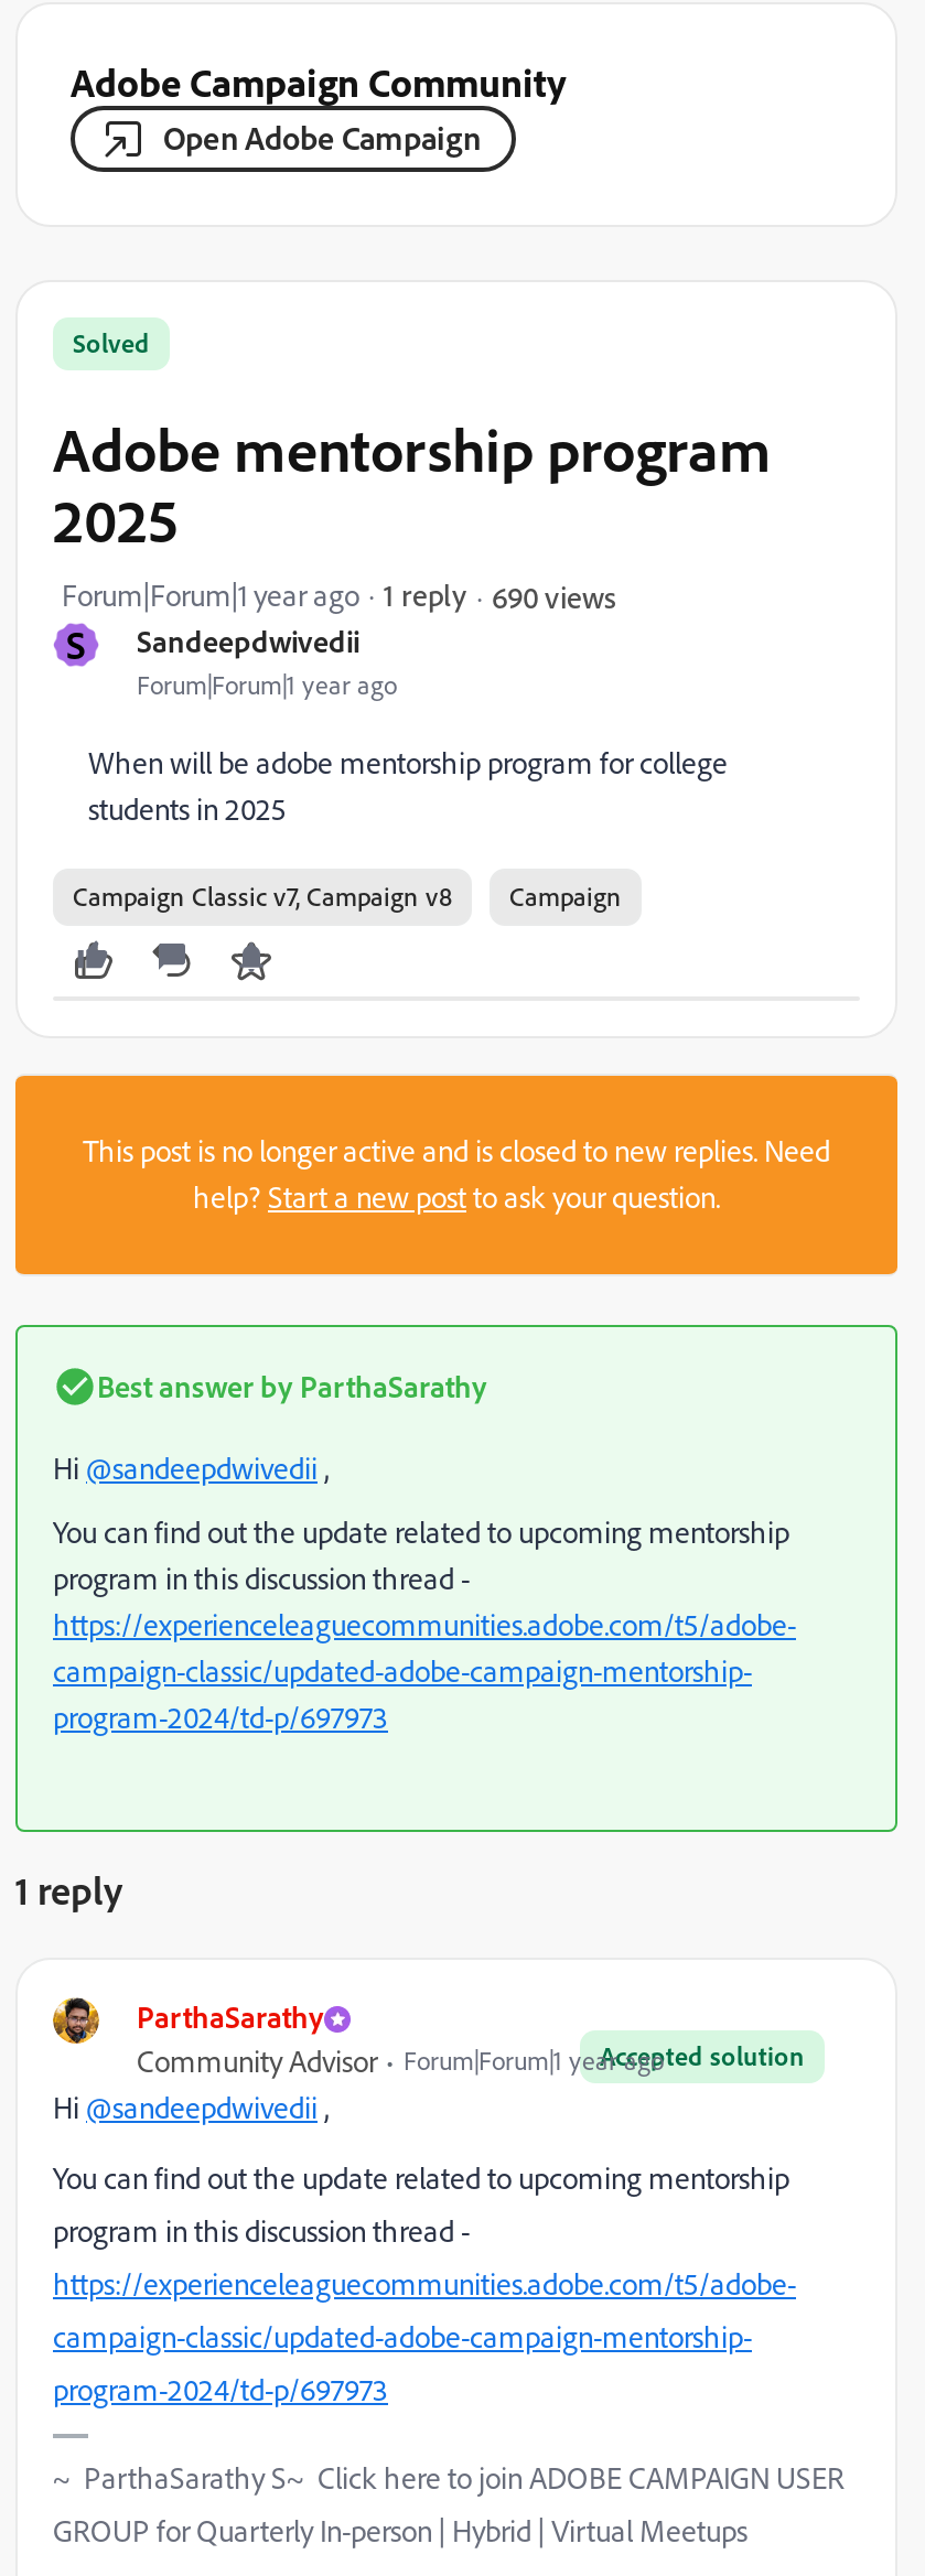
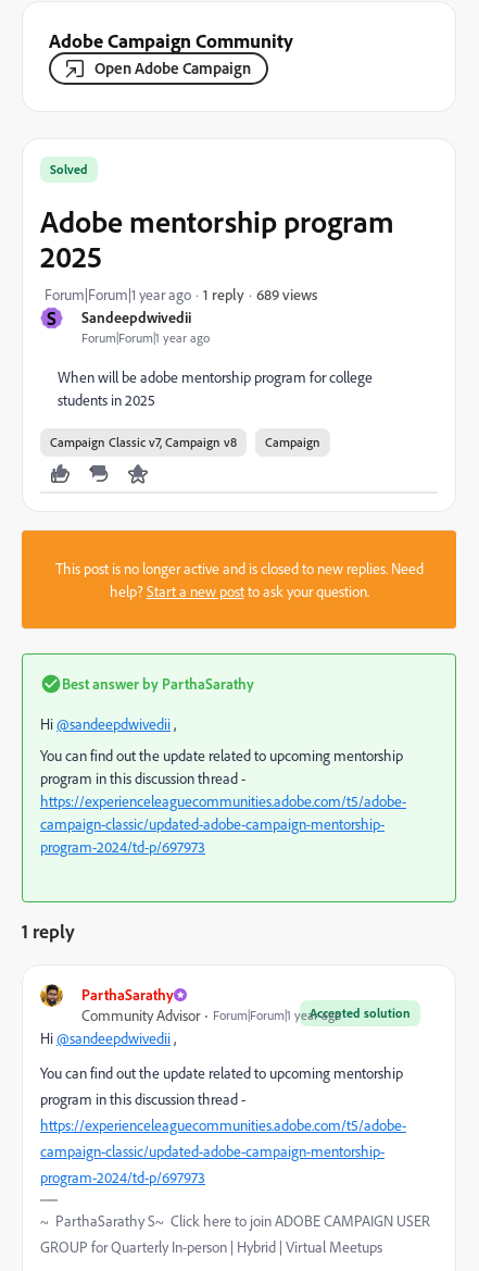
[492,576,615,614] 690 views -> [256,284,317,303] 689 views

